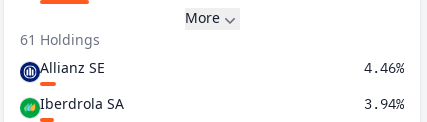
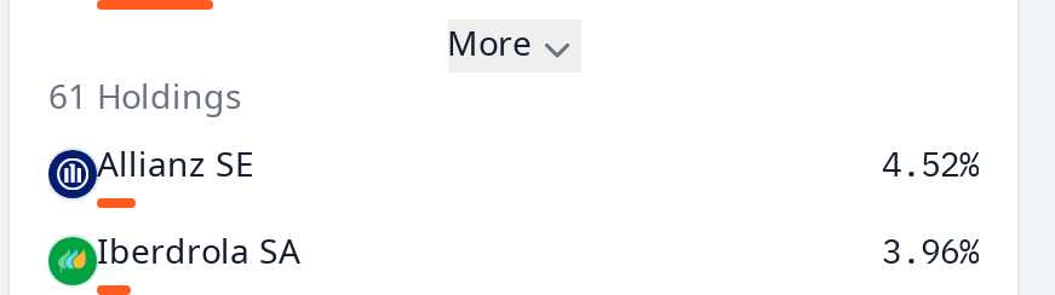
[364,58,404,76] 4.46% -> [882,141,979,185] 4.52%
[364,94,404,112] 3.94% -> [882,229,979,272] 3.96%

